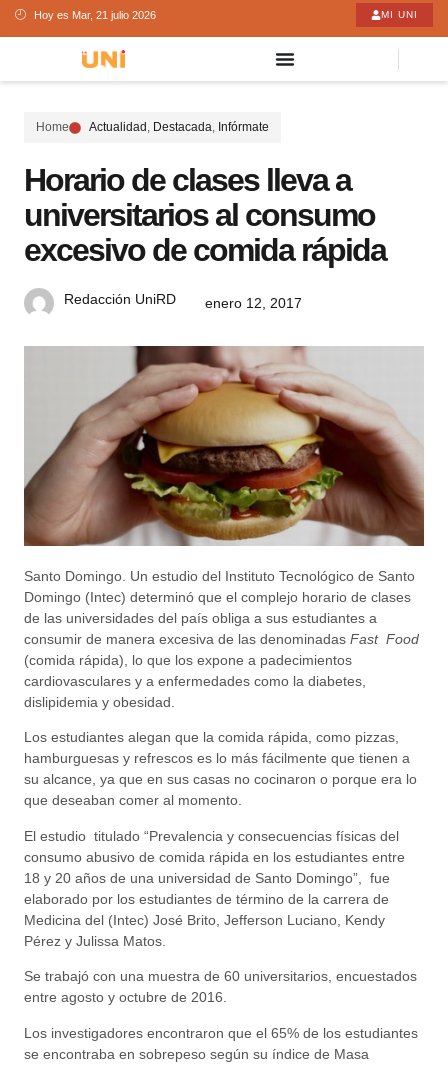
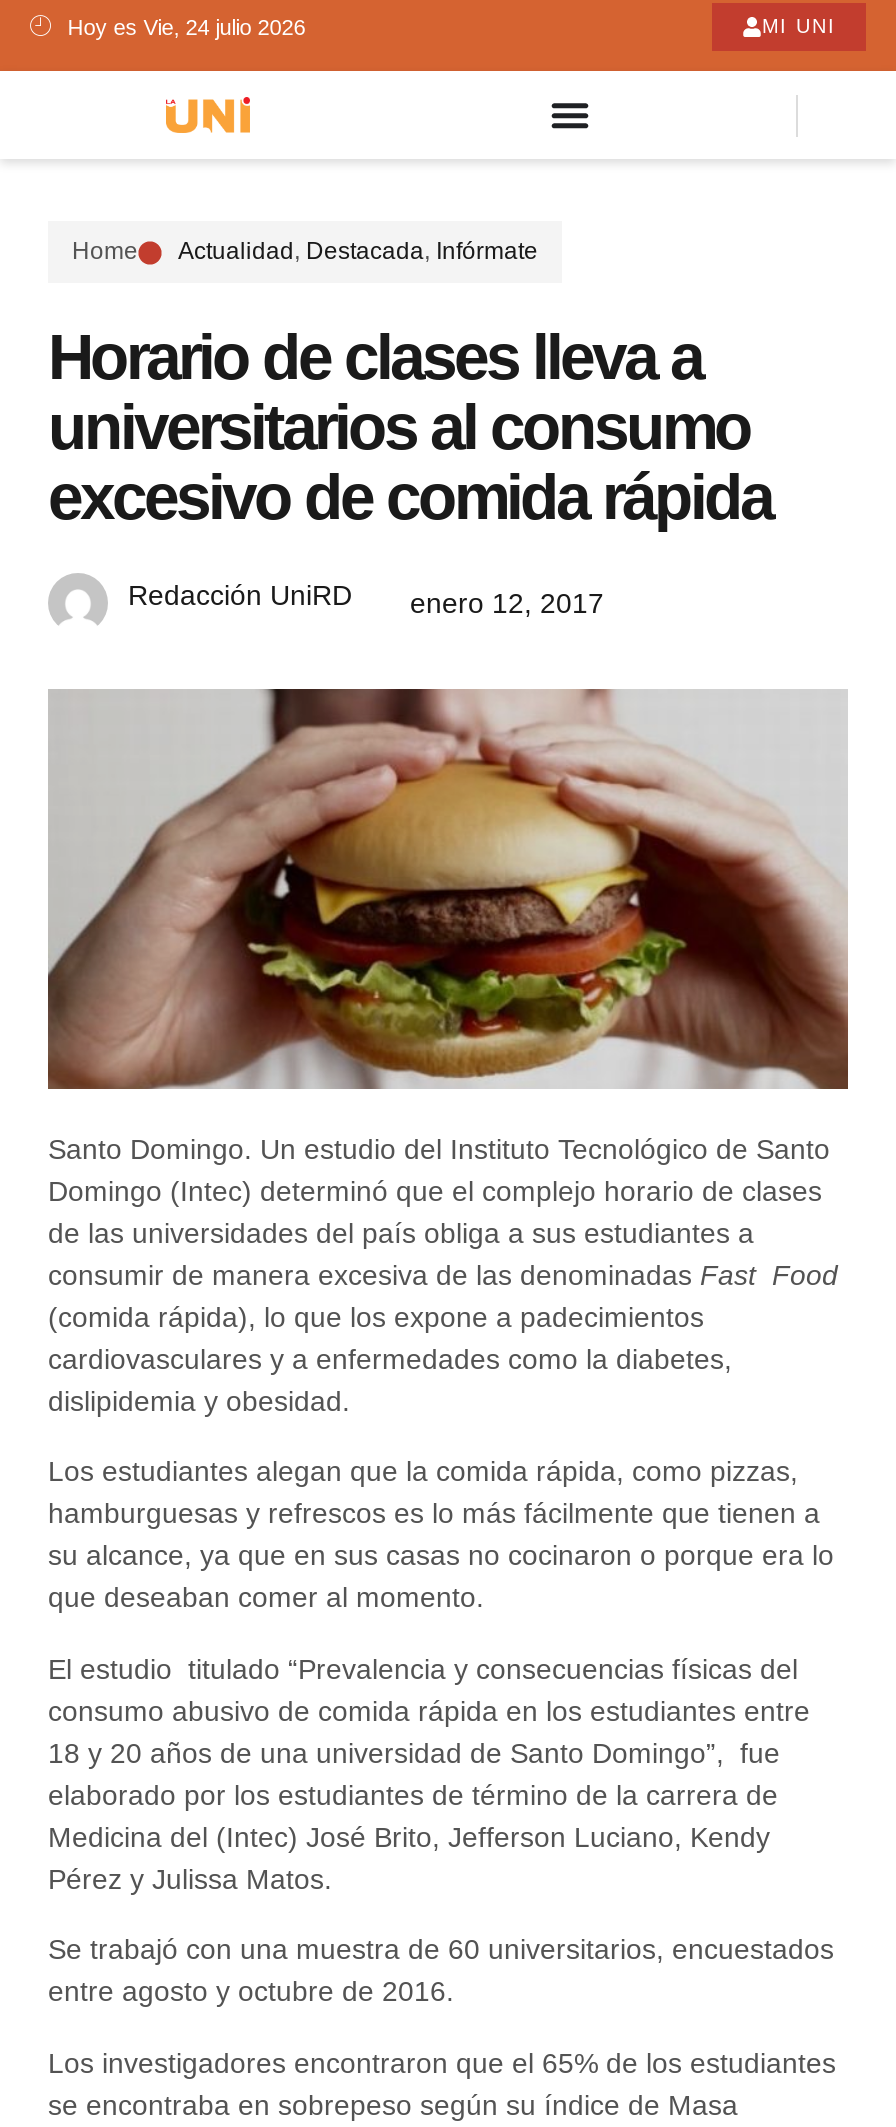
[34,8,156,20] Hoy es Mar, 21 julio 2026 -> [68,14,306,38] Hoy es Vie, 24 julio 2026

